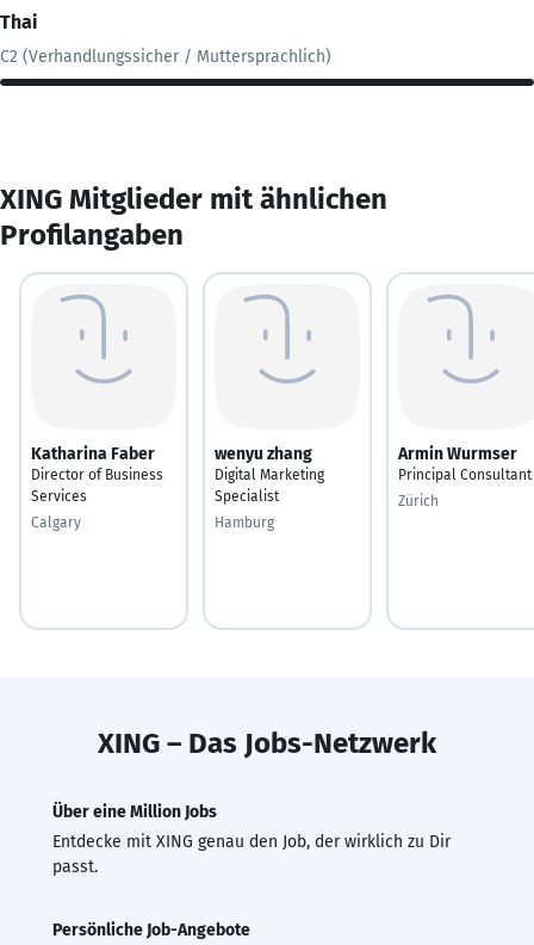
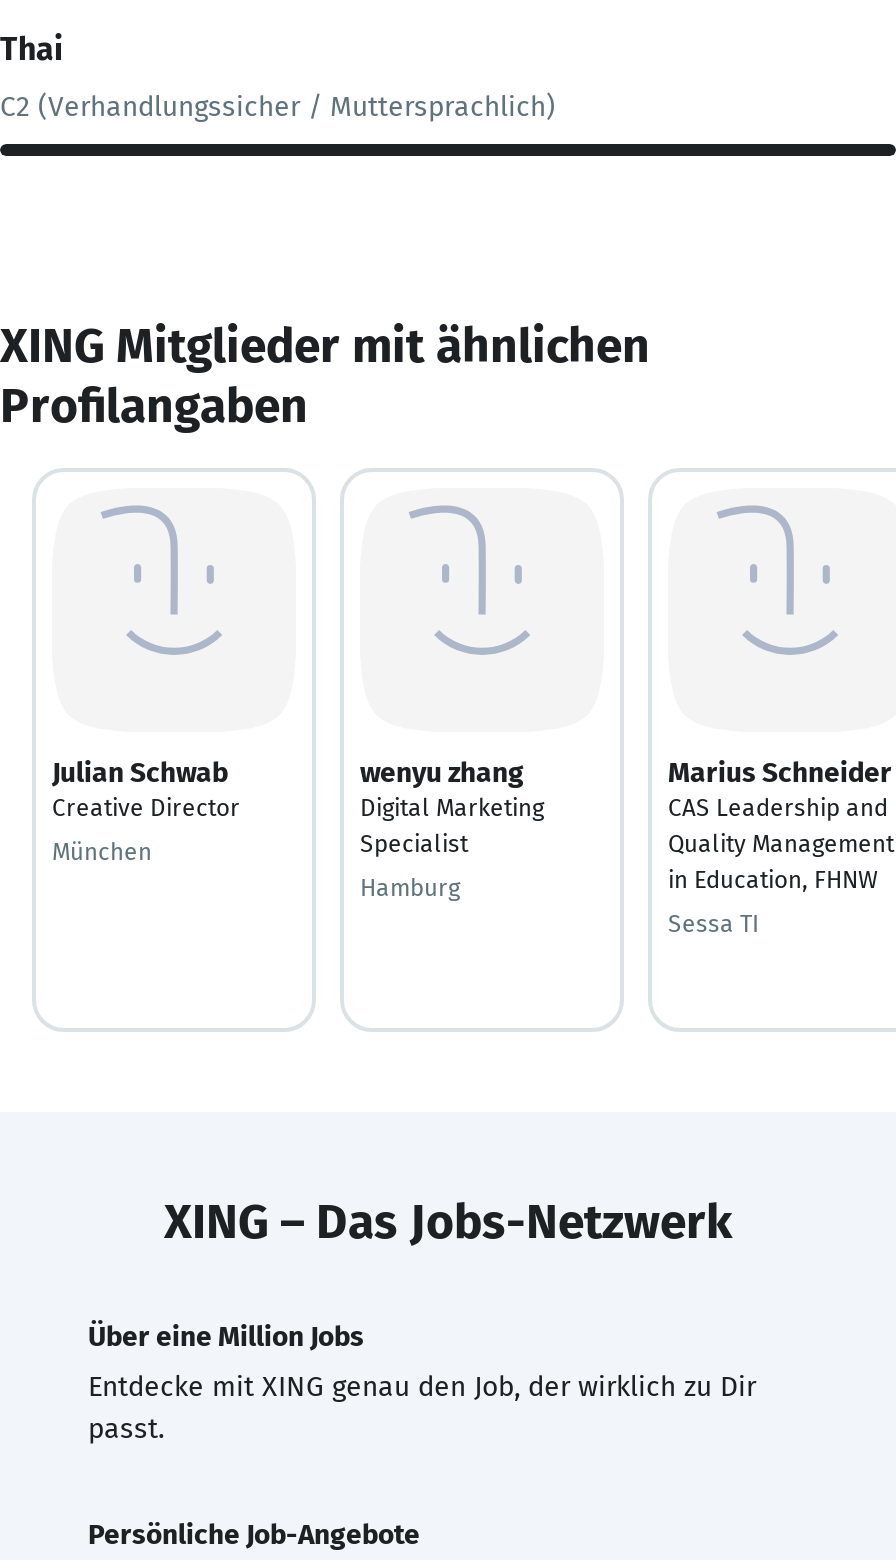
[31,443,163,504] Katharina Faber | Director of Business | Services -> [52,755,240,821] Julian Schwab | Creative Director
[398,443,532,483] Armin Wurmser | Principal Consultant -> [668,755,894,893] Marius Schneider | CAS Leadership and | Quality Management | in Education, FHNW
[398,492,439,509] Zürich -> [668,909,760,937] Sessa TI
[31,514,81,530] Calgary -> [52,837,152,865] München

